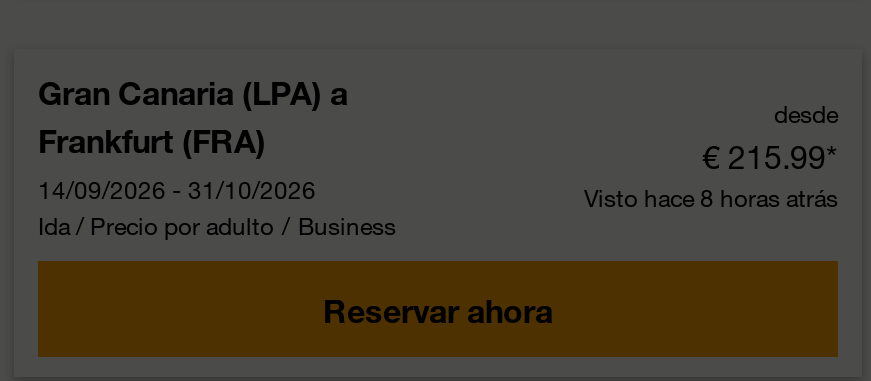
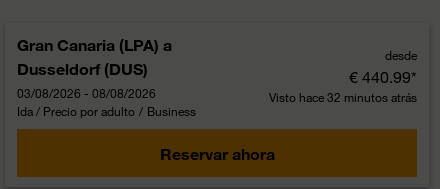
[38,121,316,205] Frankfurt (FRA) | 14/09/2026 - 31/10/2026 -> [17,59,156,101] Dusseldorf (DUS) | 03/08/2026 - 08/08/2026
[702,137,838,175] € 215.99* -> [349,67,417,86] € 440.99*
[584,183,838,213] Visto hace 8 horas atrás -> [269,90,417,105] Visto hace 32 minutos atrás

